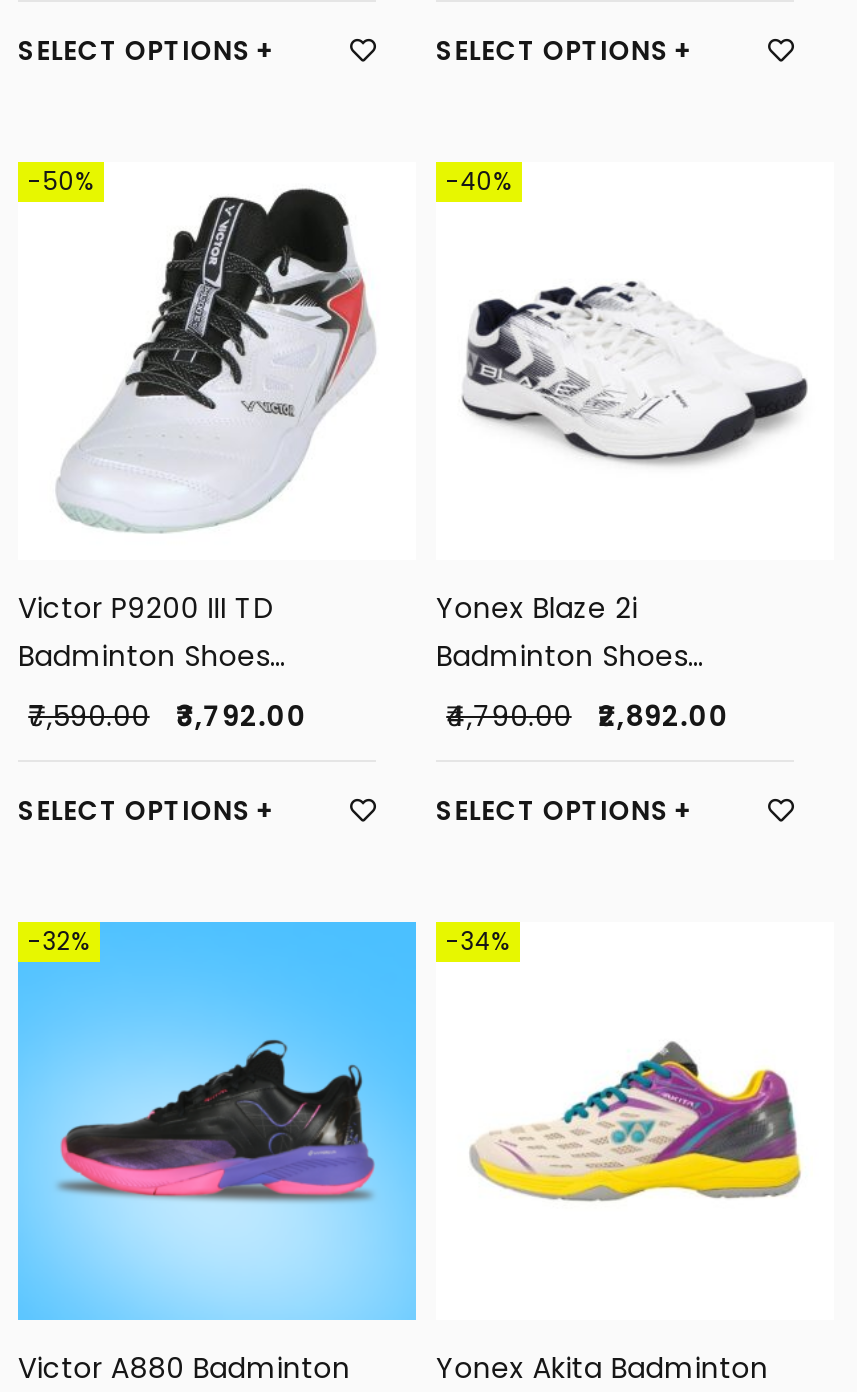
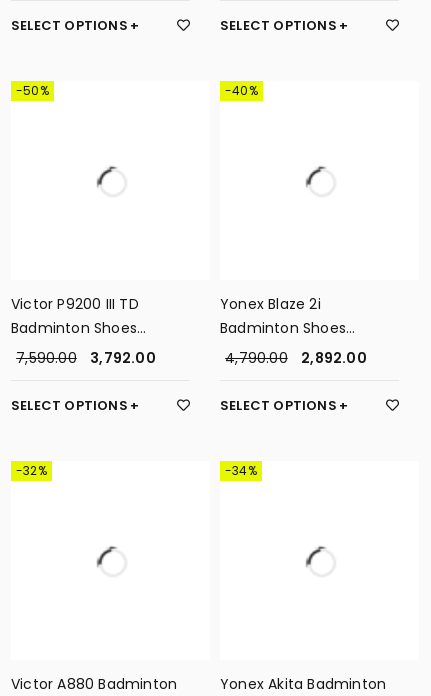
[56,186,376,534] [image] -> none
[460,280,810,466] [image] -> none
[16,920,418,1322] [image] -> none
[470,1040,802,1202] [image] -> none

